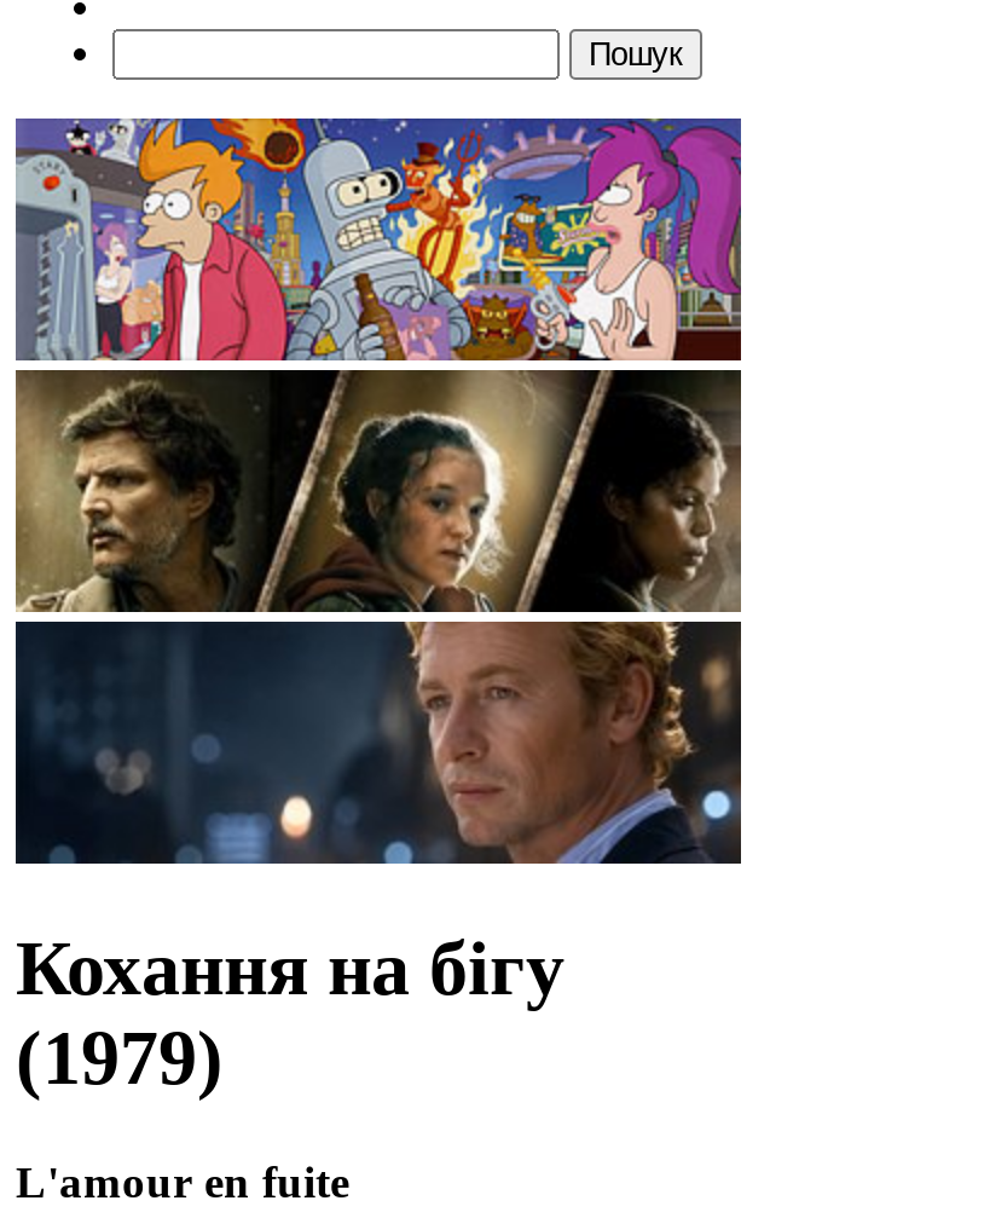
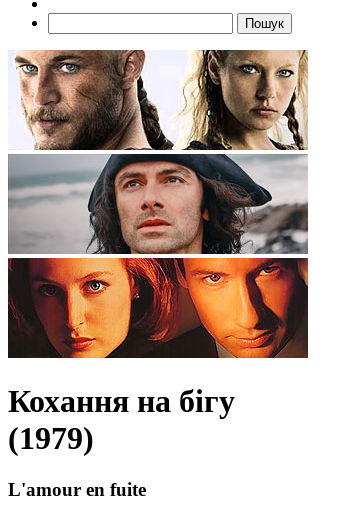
[13,116,743,866] [image] -> [8,49,309,359] [image]

